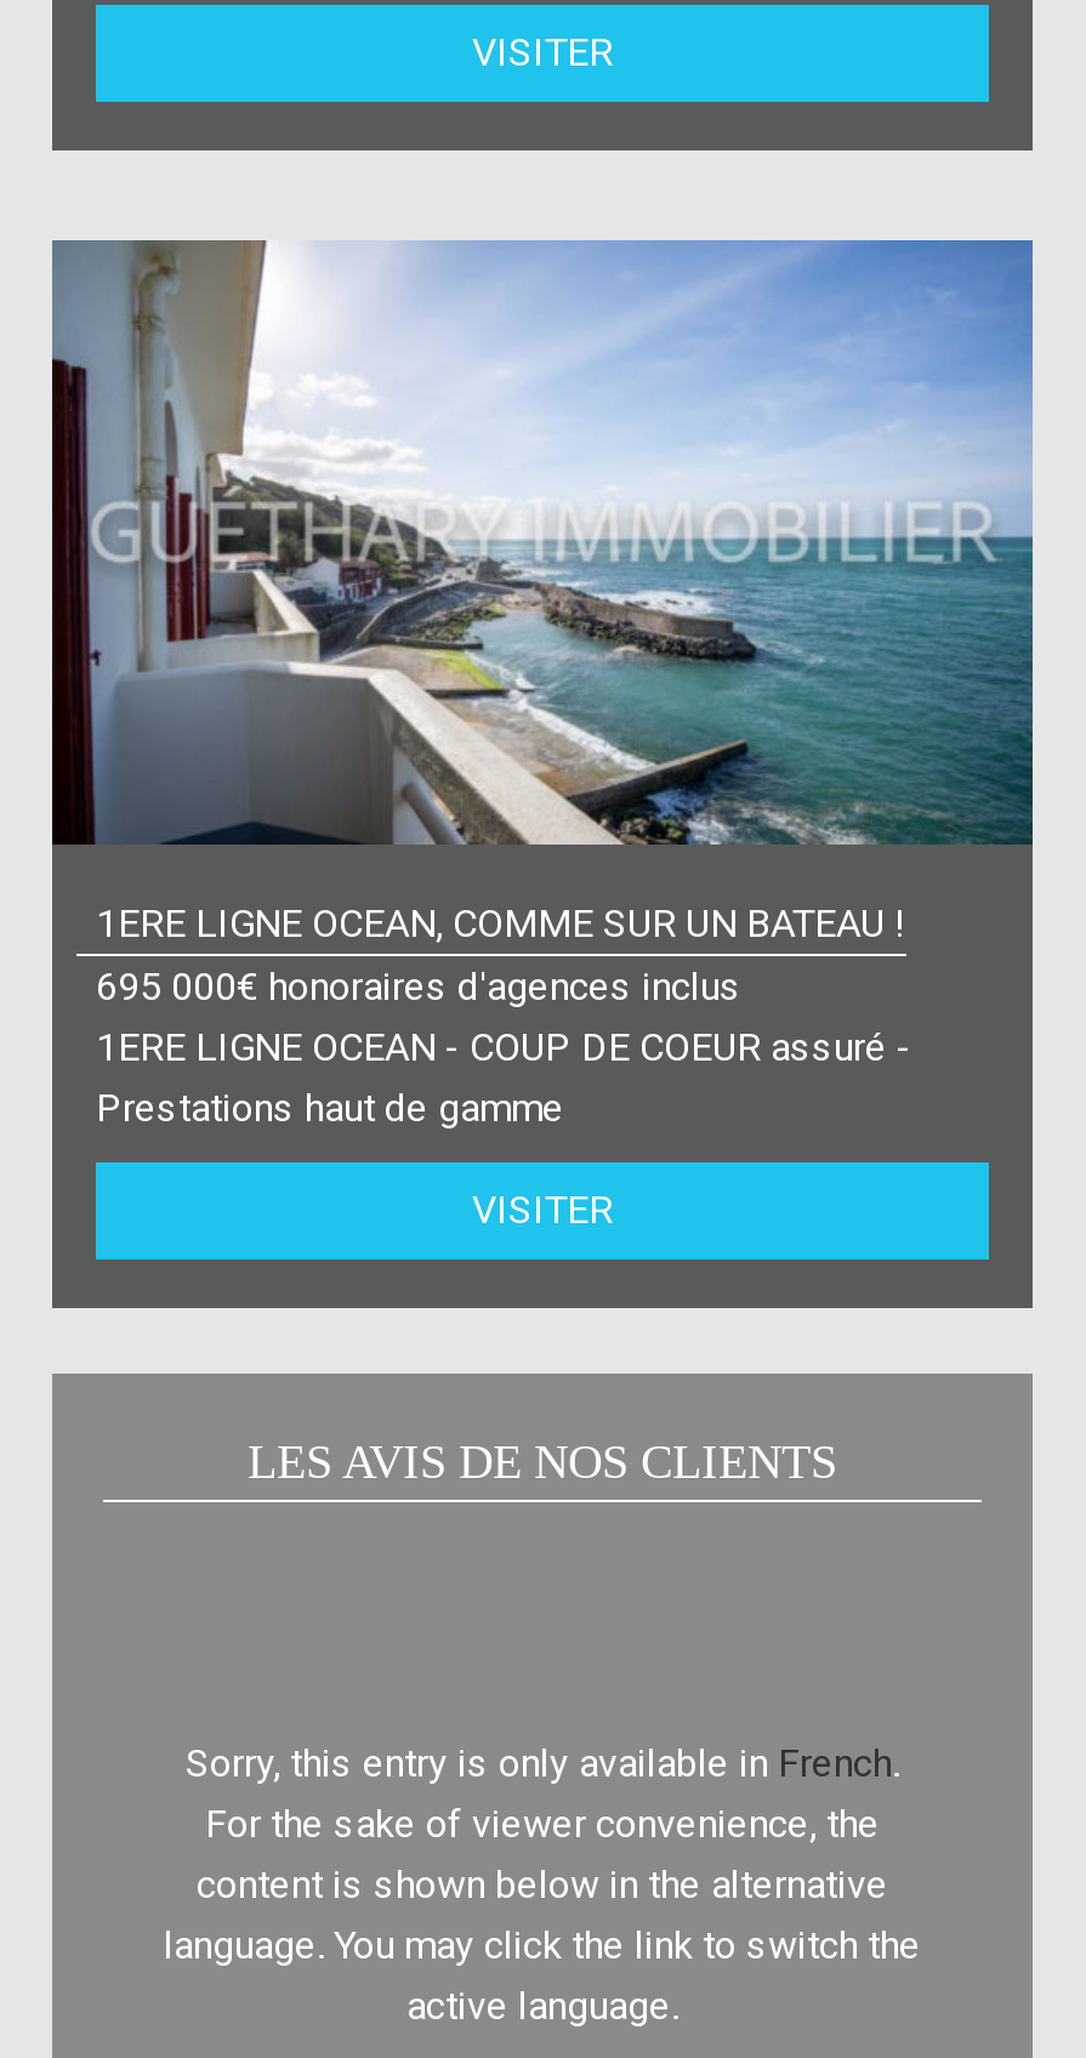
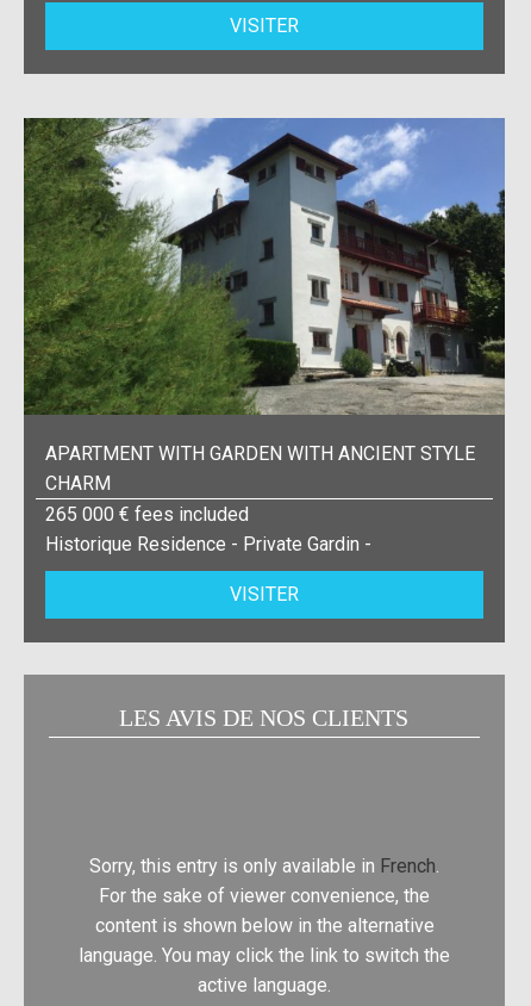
[50,238,1035,1132] [image] | 1ERE LIGNE OCEAN, COMME SUR UN BATEAU ! | 695 000€ honoraires d'agences inclus | 1ERE LIGNE OCEAN - COUP DE COEUR assuré - | Prestations haut de gamme -> [23,117,506,556] [image] | APARTMENT WITH GARDEN WITH ANCIENT STYLE | CHARM | 265 000 € fees included | Historique Residence - Private Gardin -

